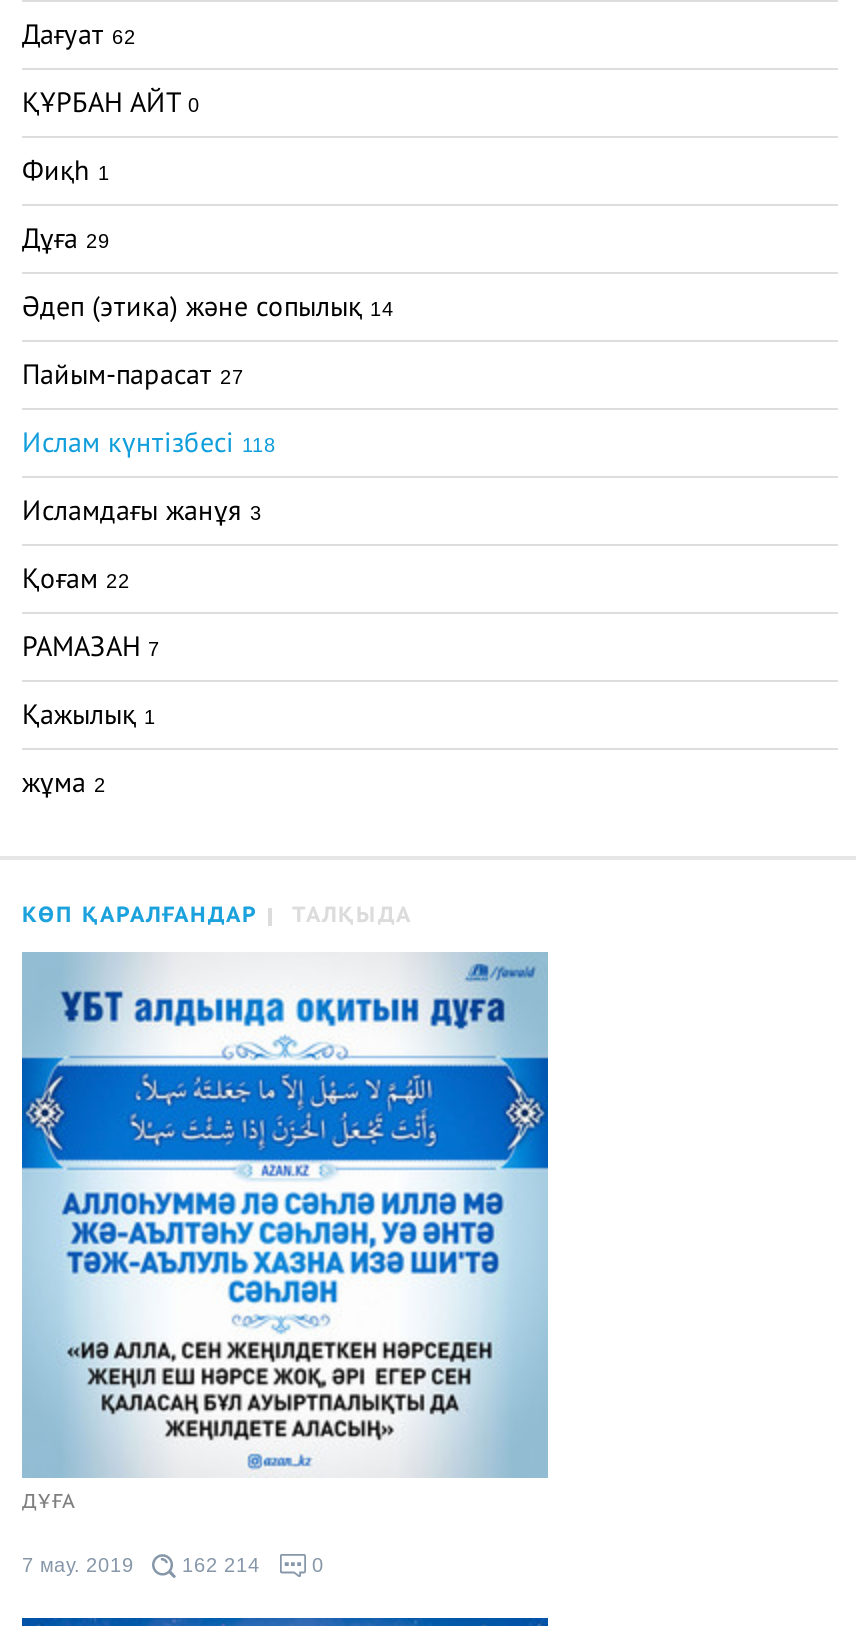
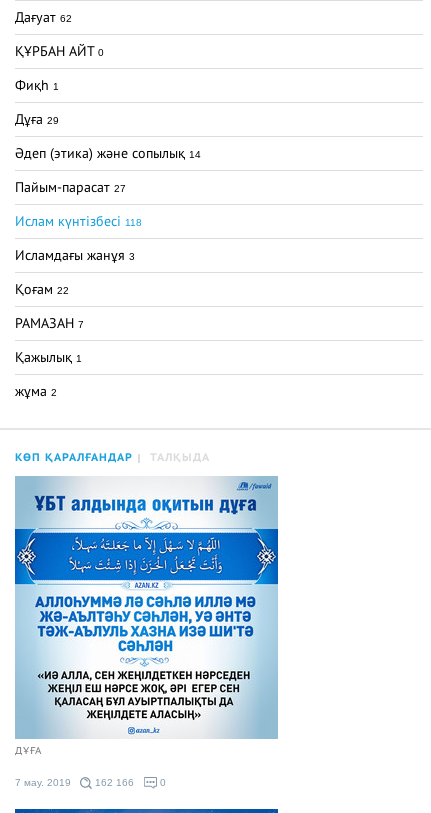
[22,1554,260,1576] 7 мау. 2019 162 214 -> [15,777,134,788] 7 мау. 2019 162 166

